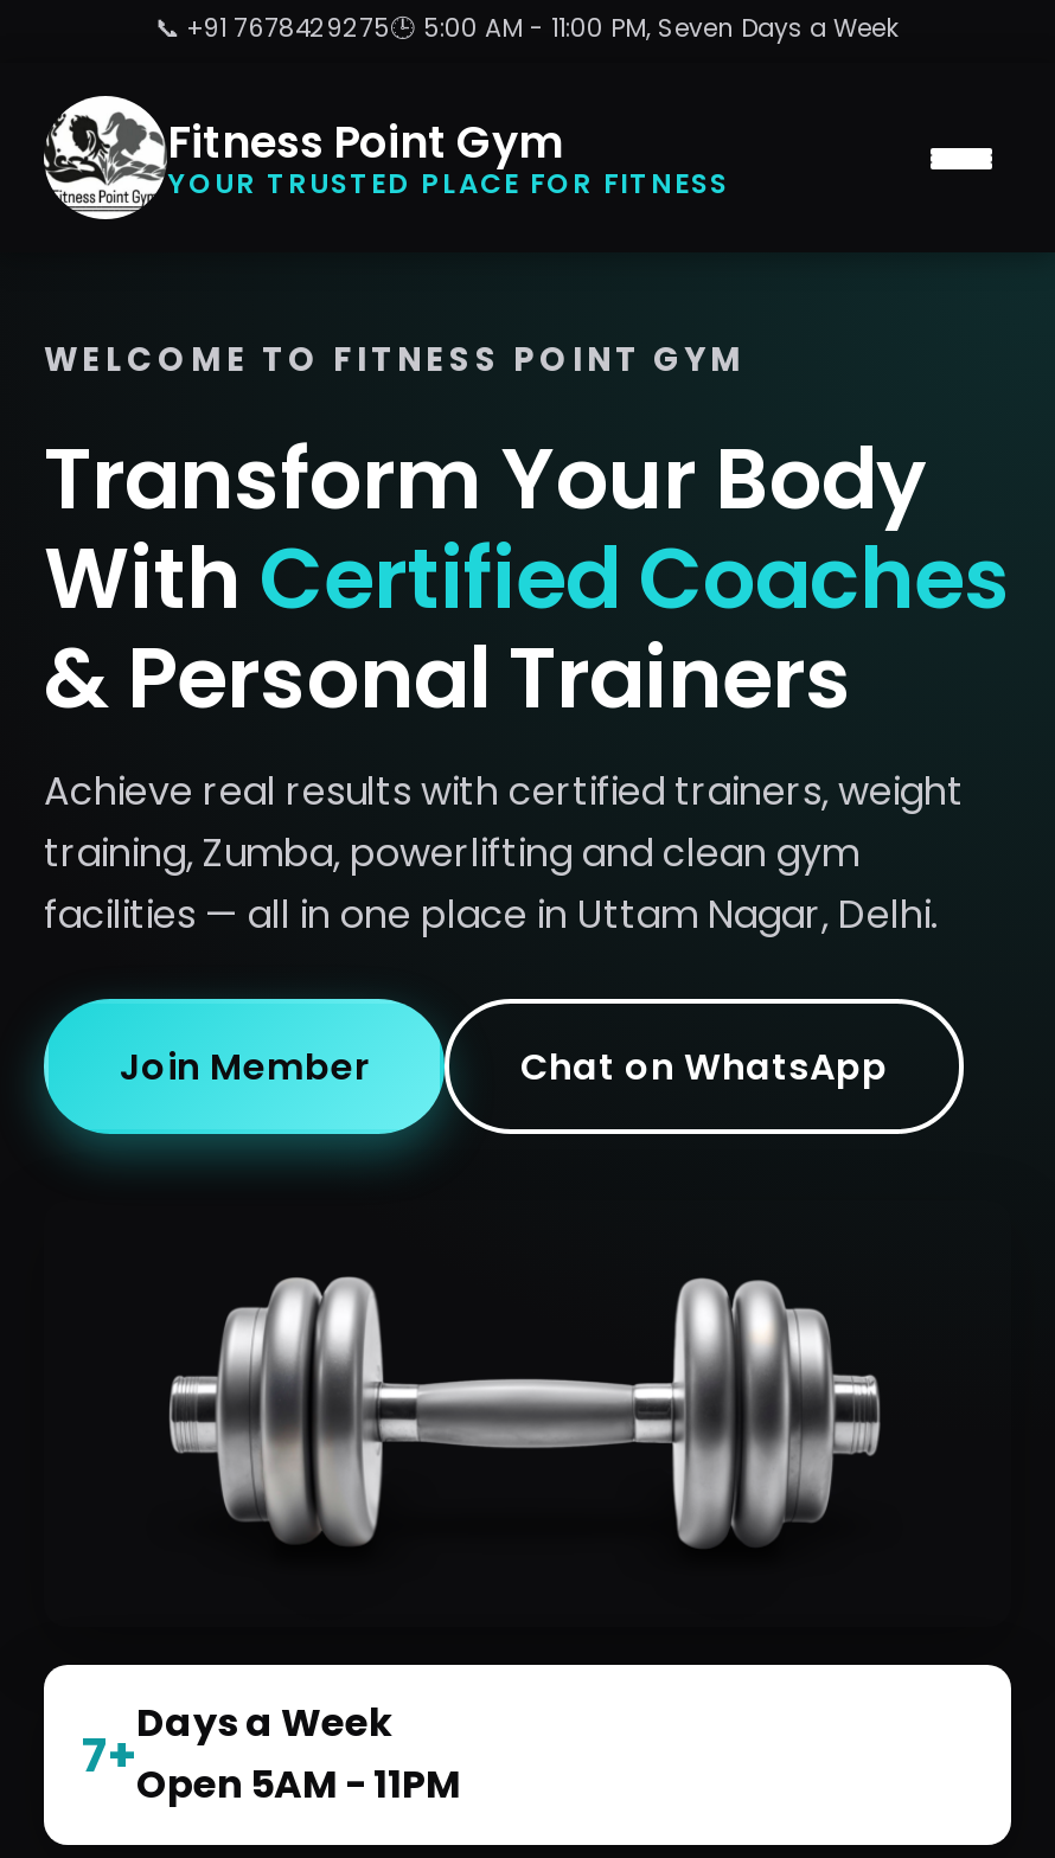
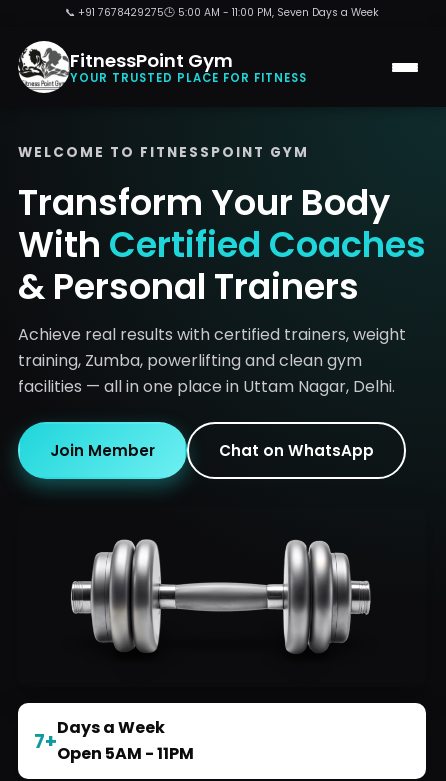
[167,111,563,171] Fitness Point Gym -> [70,47,233,72] FitnessPoint Gym
[44,338,746,383] WELCOME TO FITNESS POINT GYM -> [18,143,309,162] WELCOME TO FITNESSPOINT GYM

